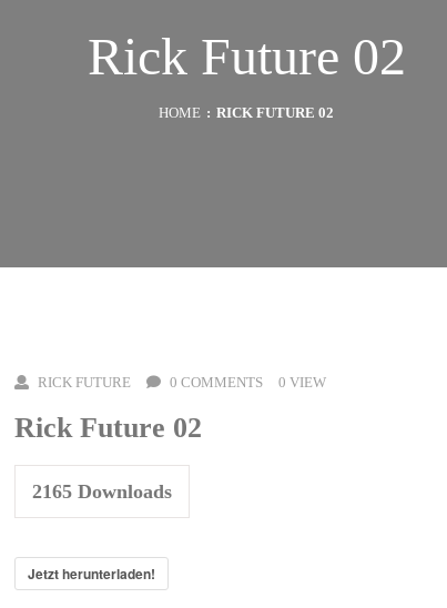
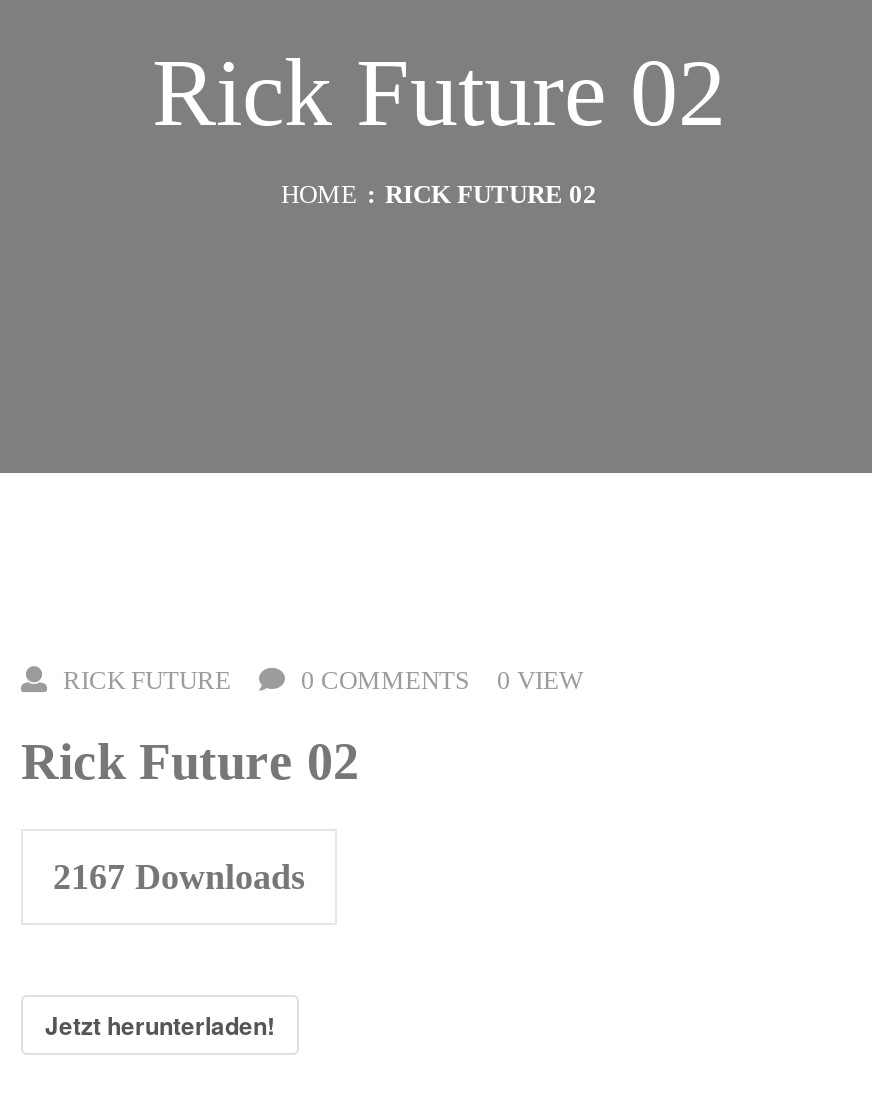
[32,480,172,503] 2165 Downloads -> [53,857,305,897] 2167 Downloads

